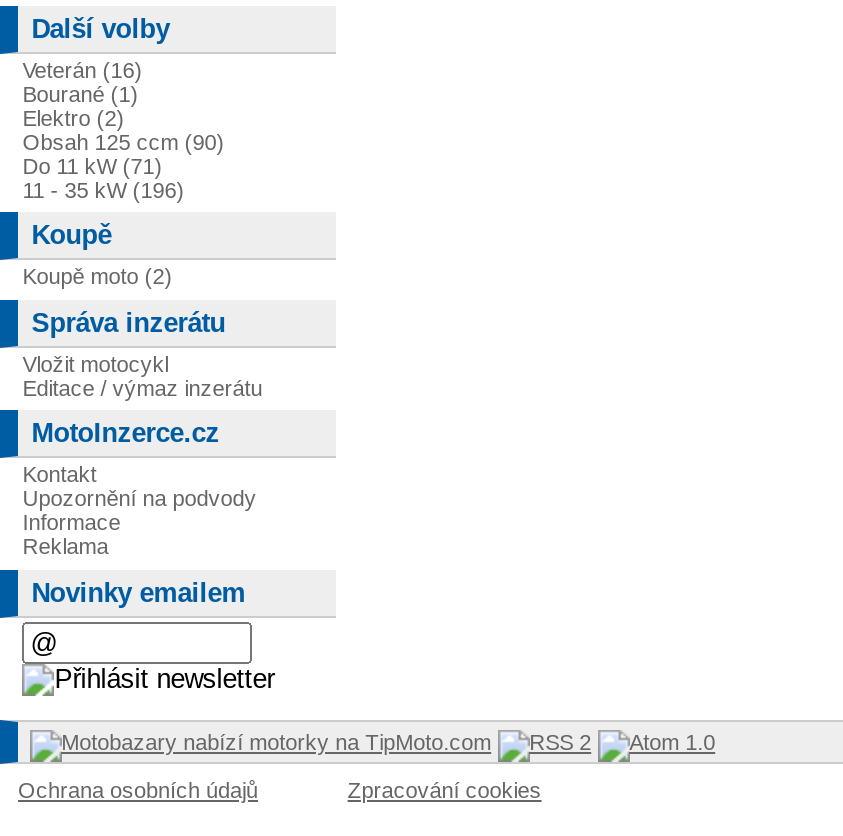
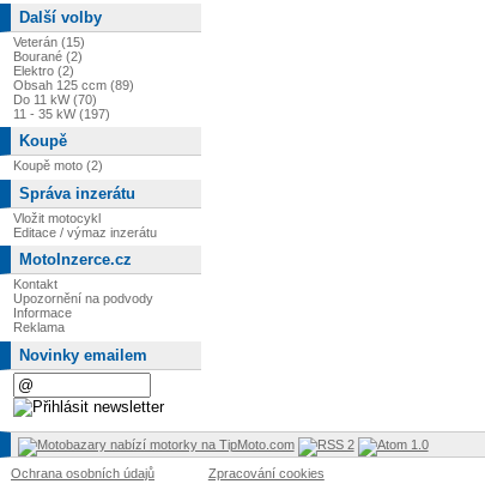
[22,57,142,81] Veterán (16) -> [13,34,85,49] Veterán (15)
[22,81,138,105] Bourané (1) -> [13,49,83,63] Bourané (2)
[22,129,224,153] Obsah 125 ccm (90) -> [13,77,134,92] Obsah 125 ccm (89)
[22,153,162,177] Do 11 kW (71) -> [13,92,97,106] Do 11 kW (70)
[22,177,184,201] 11 - 35 kW (196) -> [13,106,110,121] 11 - 35 kW (197)

